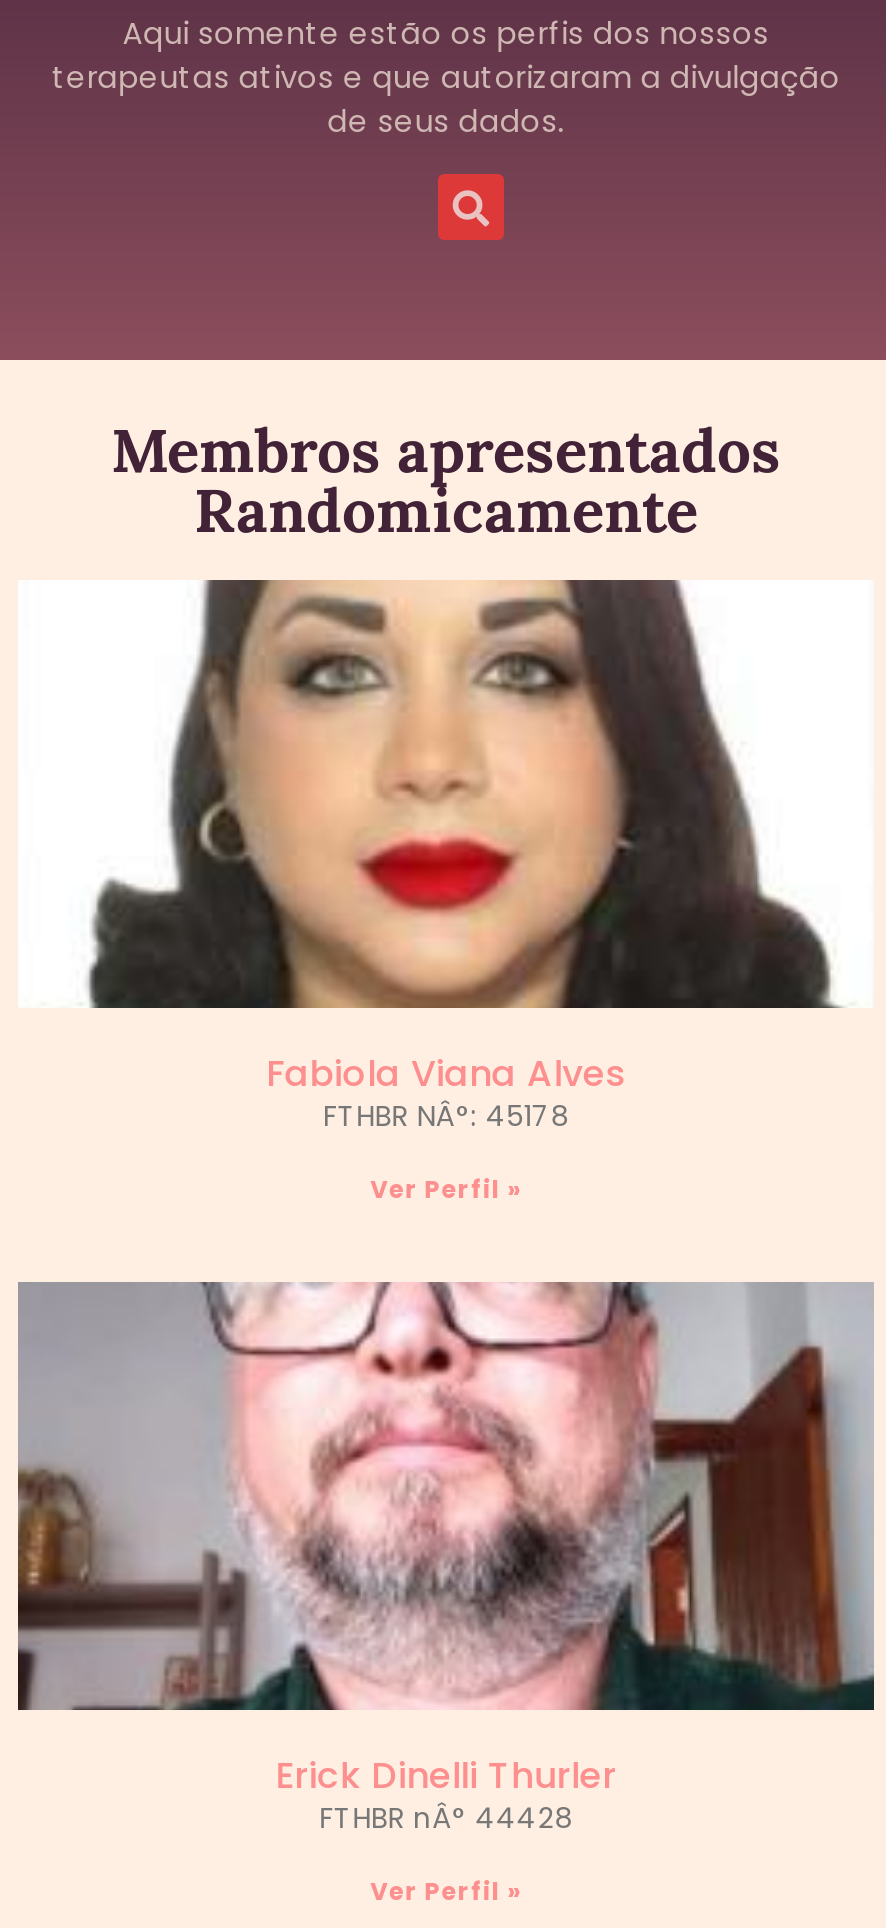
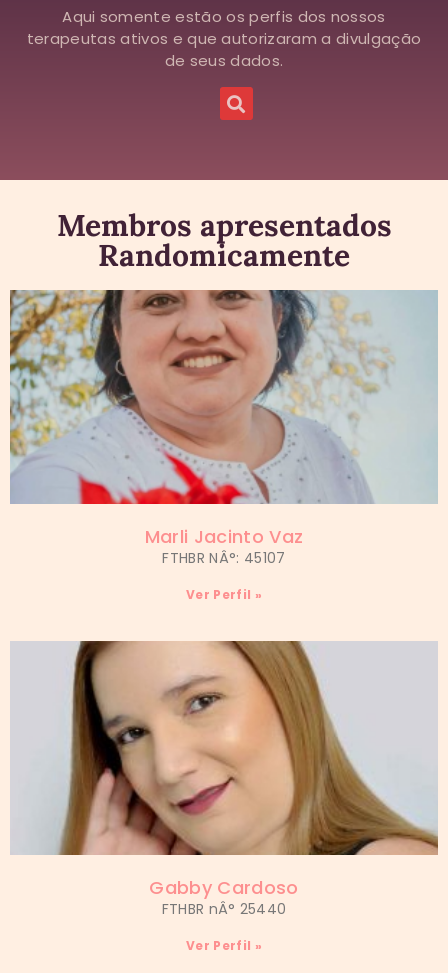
[18,580,872,1136] [image] | Fabiola Viana Alves | FTHBR NÂ°: 45178 -> [9,289,438,568] [image] | Marli Jacinto Vaz | FTHBR NÂ°: 45107
[16,1280,876,1838] [image] | Erick Dinelli Thurler | FTHBR nÂ° 44428 -> [10,640,439,919] [image] | Gabby Cardoso | FTHBR nÂ° 25440

